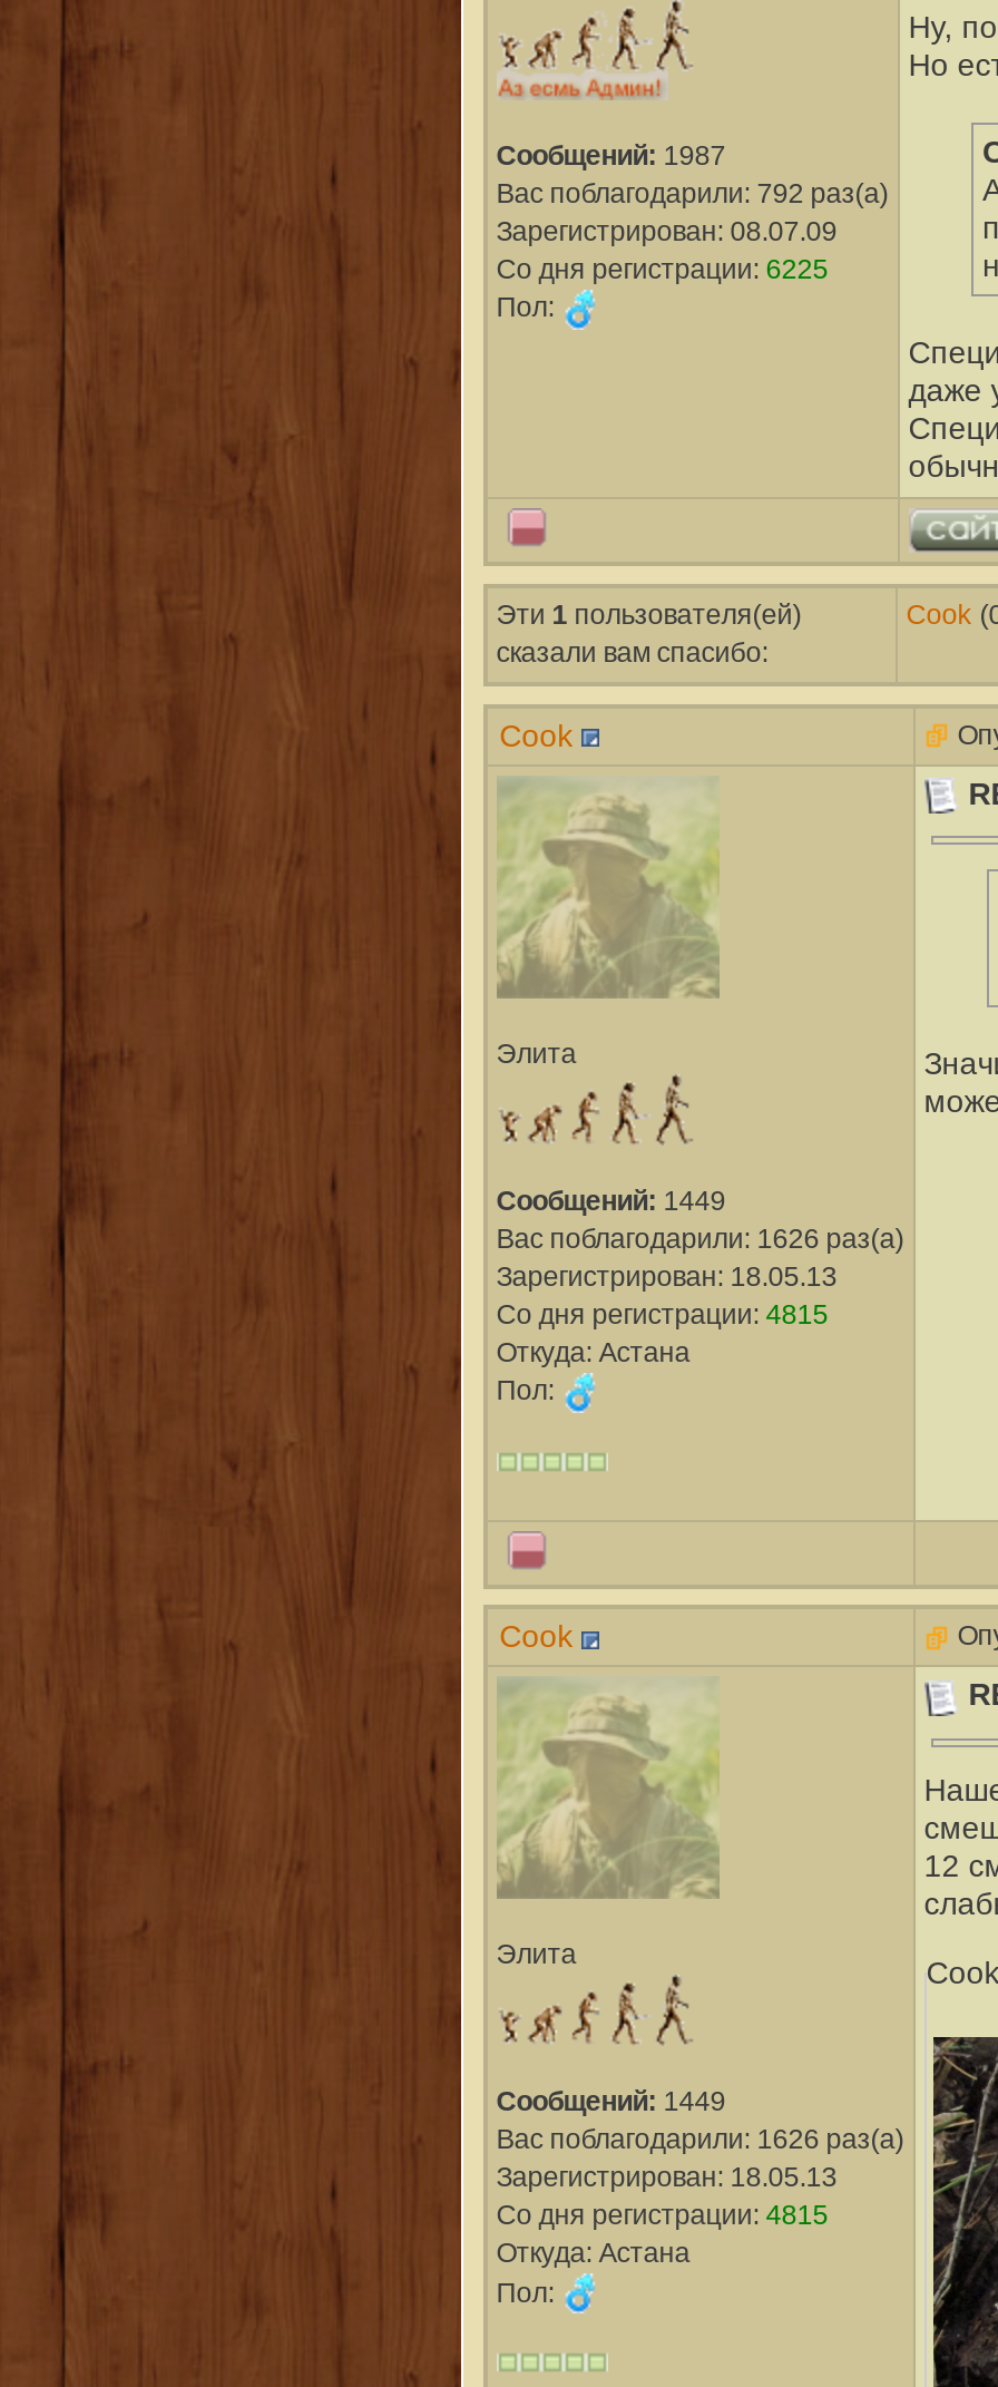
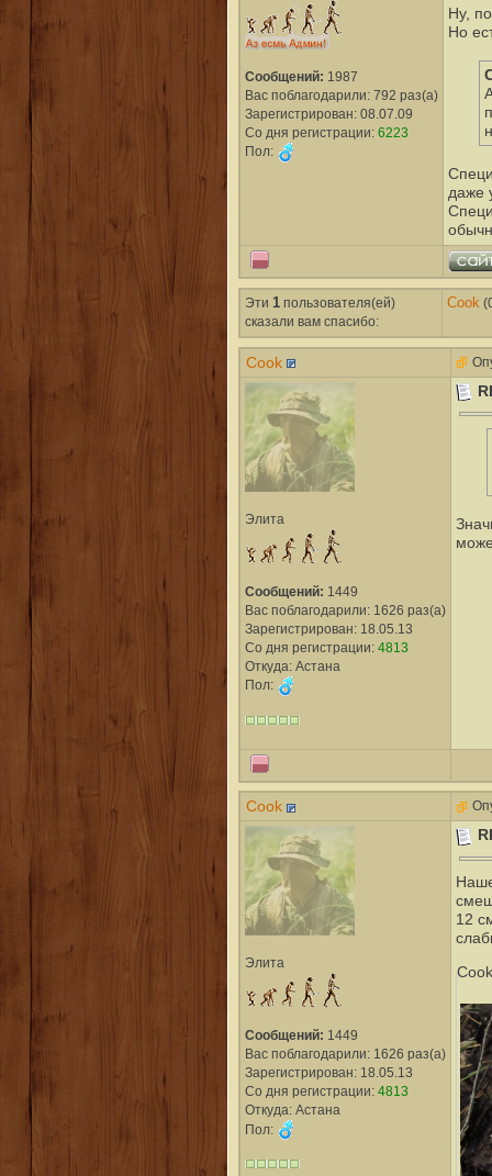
[496,253,828,284] Со дня регистрации: 6225 -> [245,125,408,140] Со дня регистрации: 6223
[496,1298,828,1329] Со дня регистрации: 4815 -> [245,640,408,655] Со дня регистрации: 4813
[496,2201,828,2232] Со дня регистрации: 4815 -> [245,1084,408,1100] Со дня регистрации: 4813

